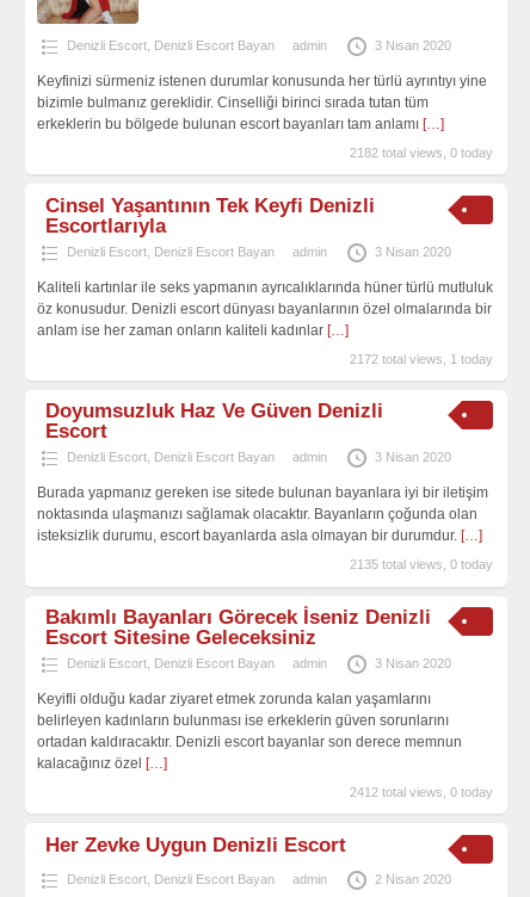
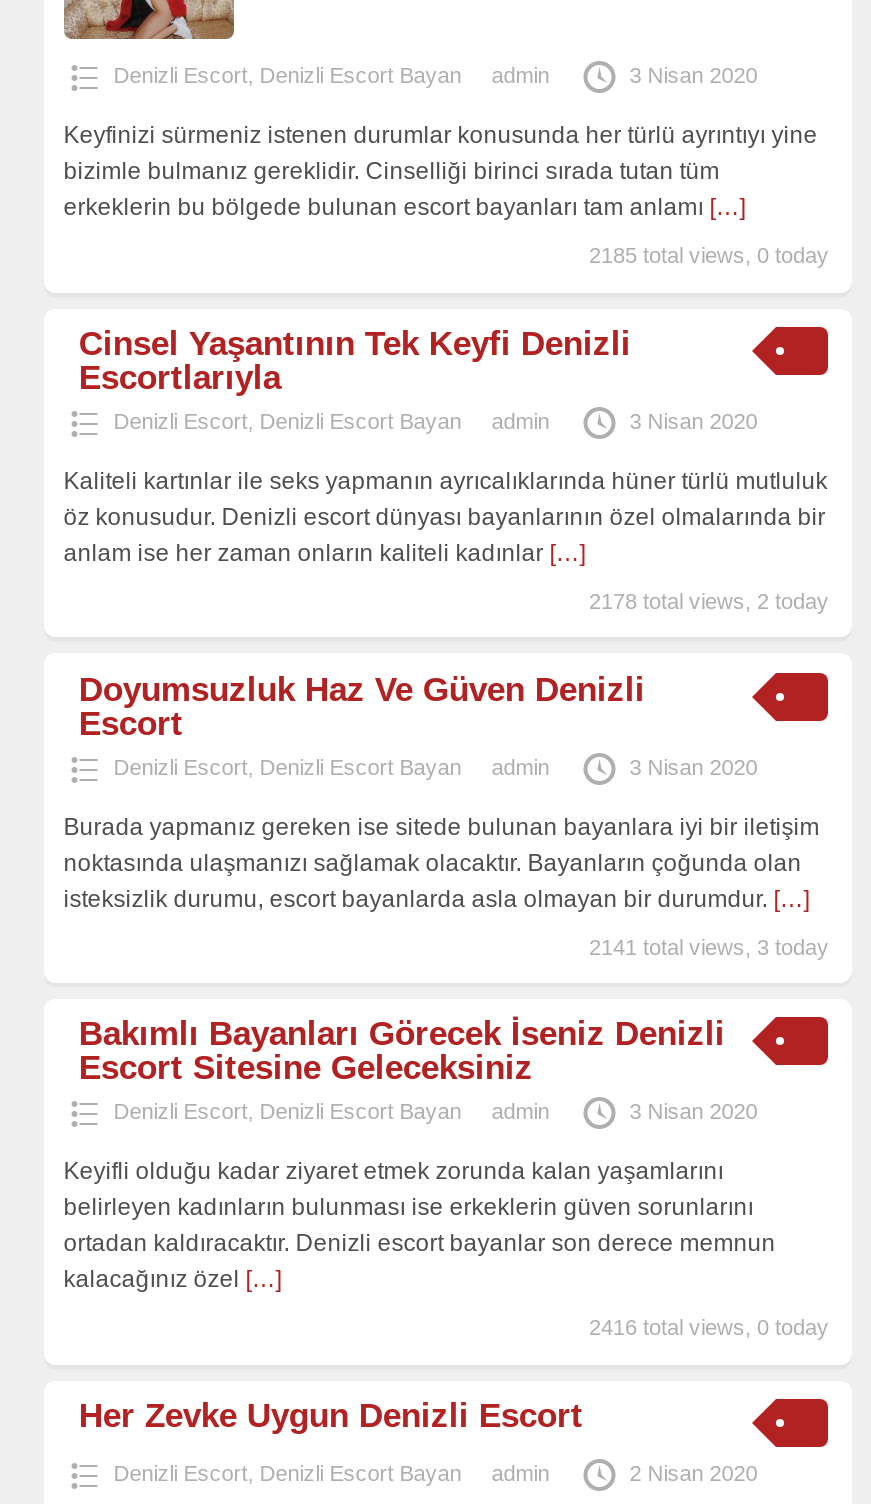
[350,146,493,160] 2182 total views, 0 today -> [589,244,829,268] 2185 total views, 0 today
[350,352,493,366] 2172 total views, 1 today -> [589,589,829,613] 2178 total views, 2 today
[350,558,493,572] 2135 total views, 0 today -> [589,935,829,959] 2141 total views, 3 today
[350,785,493,799] 2412 total views, 0 today -> [589,1316,829,1340] 2416 total views, 0 today

